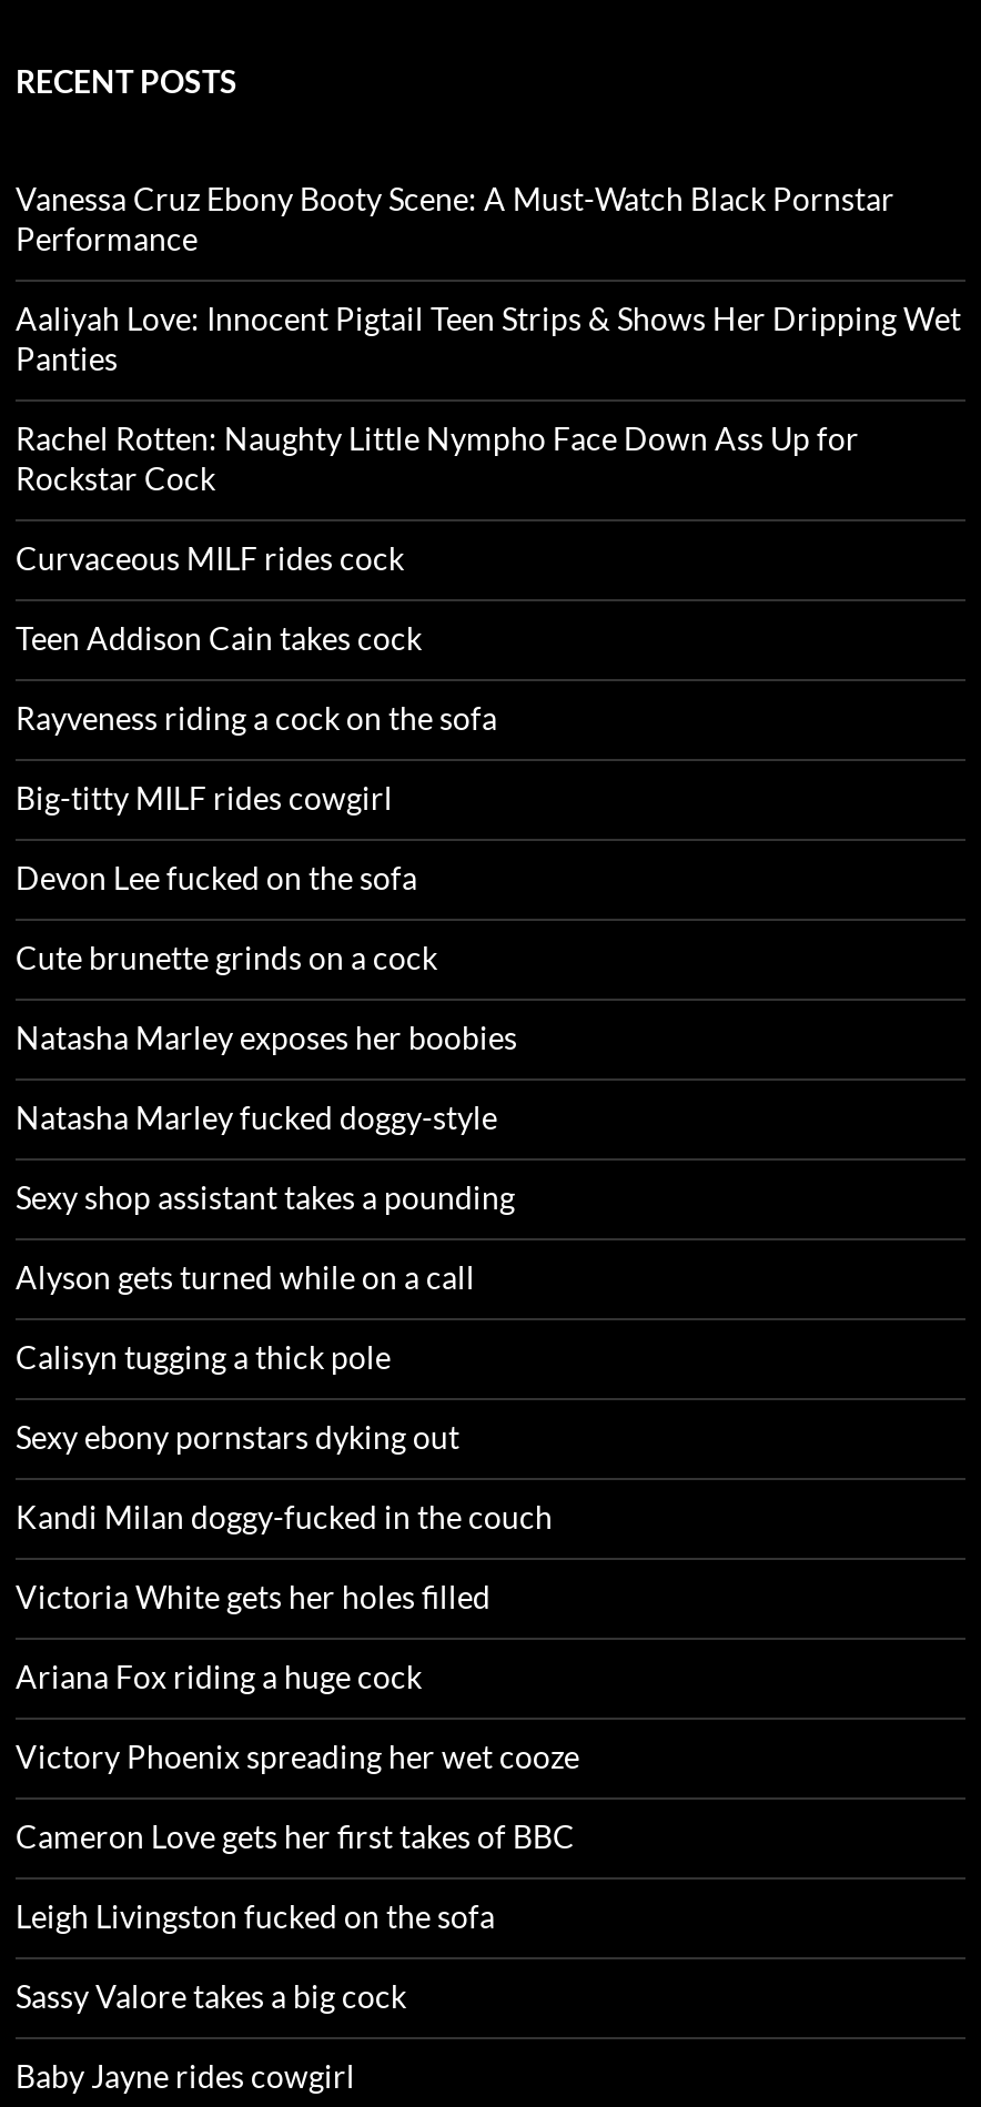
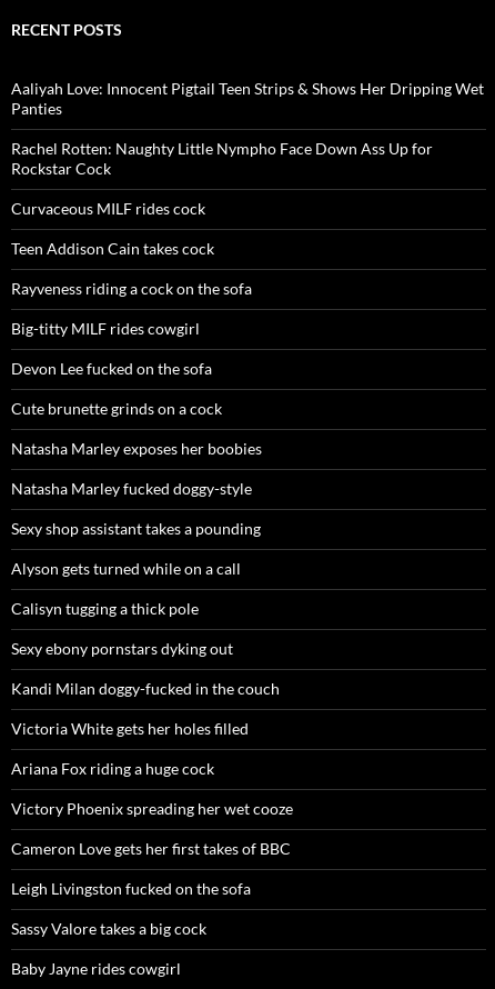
[16,180,894,258] Vanessa Cruz Ebony Booty Scene: A Must-Watch Black Pornstar | Performance -> none

